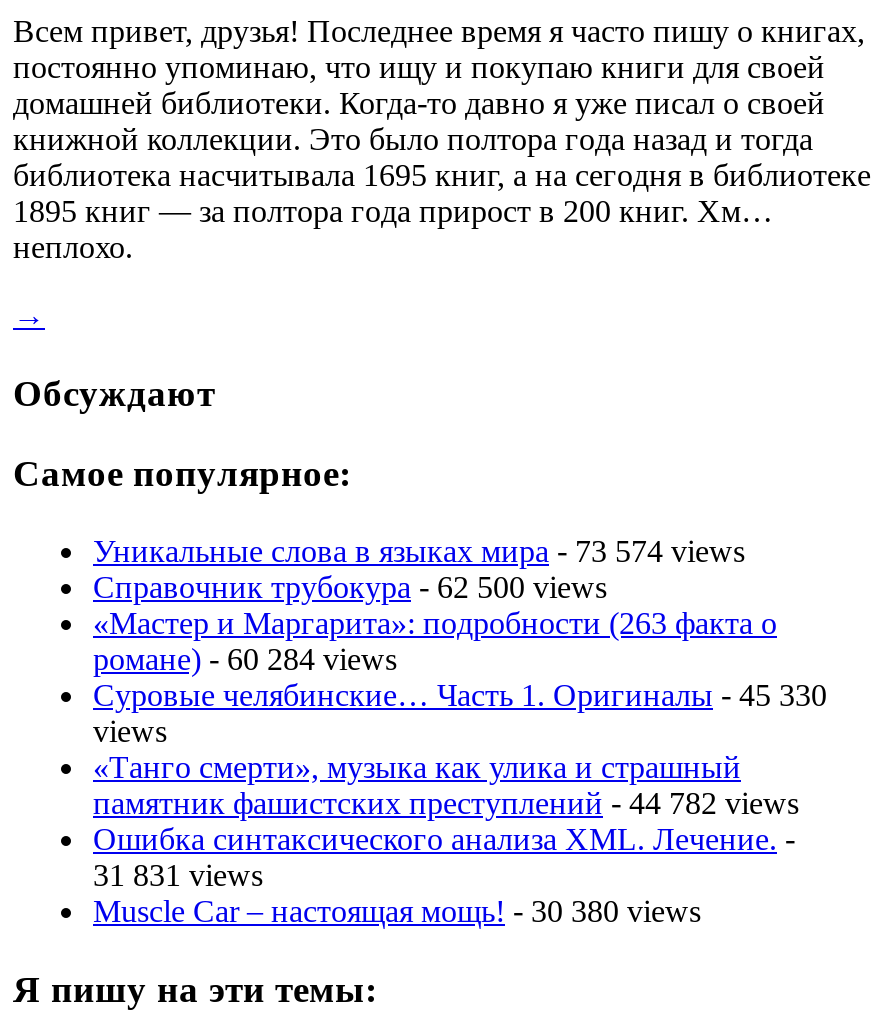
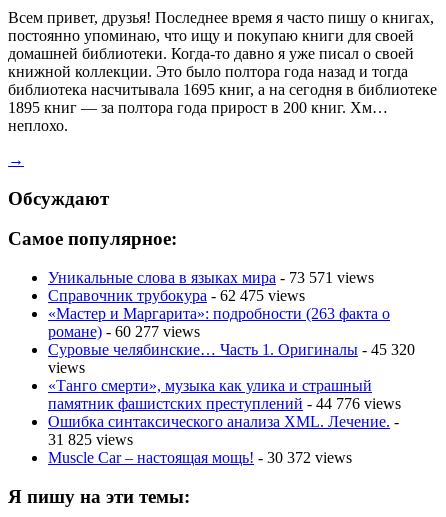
[93,534,745,568] Уникальные слова в языках мира - 73 574 views -> [48,269,374,286] Уникальные слова в языках мира - 73 571 views
[93,570,607,604] Справочник трубокура - 62 500 views -> [48,287,305,304] Справочник трубокура - 62 475 views
[93,642,397,676] романе) - 60 284 views -> [48,323,200,340] романе) - 60 277 views
[93,678,827,712] Суровые челябинские… Часть 1. Оригиналы - 45 330 -> [48,341,415,358] Суровые челябинские… Часть 1. Оригиналы - 45 320
[93,786,799,820] памятник фашистских преступлений - 44 782 views -> [48,395,401,412] памятник фашистских преступлений - 44 776 views
[93,858,263,892] 31 831 views -> [48,431,133,448] 31 825 views
[93,894,701,928] Muscle Car – настоящая мощь! - 30 380 views -> [48,449,352,466] Muscle Car – настоящая мощь! - 30 372 views

